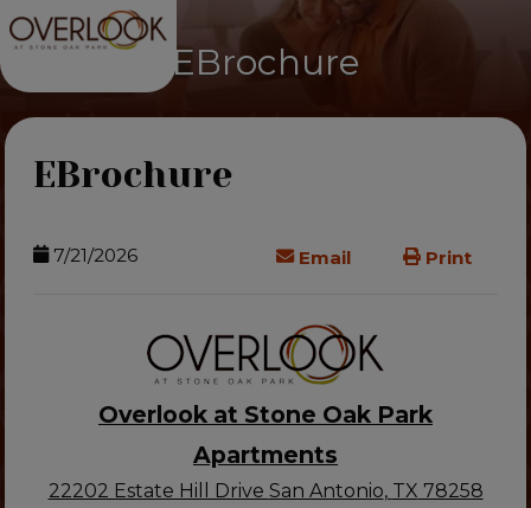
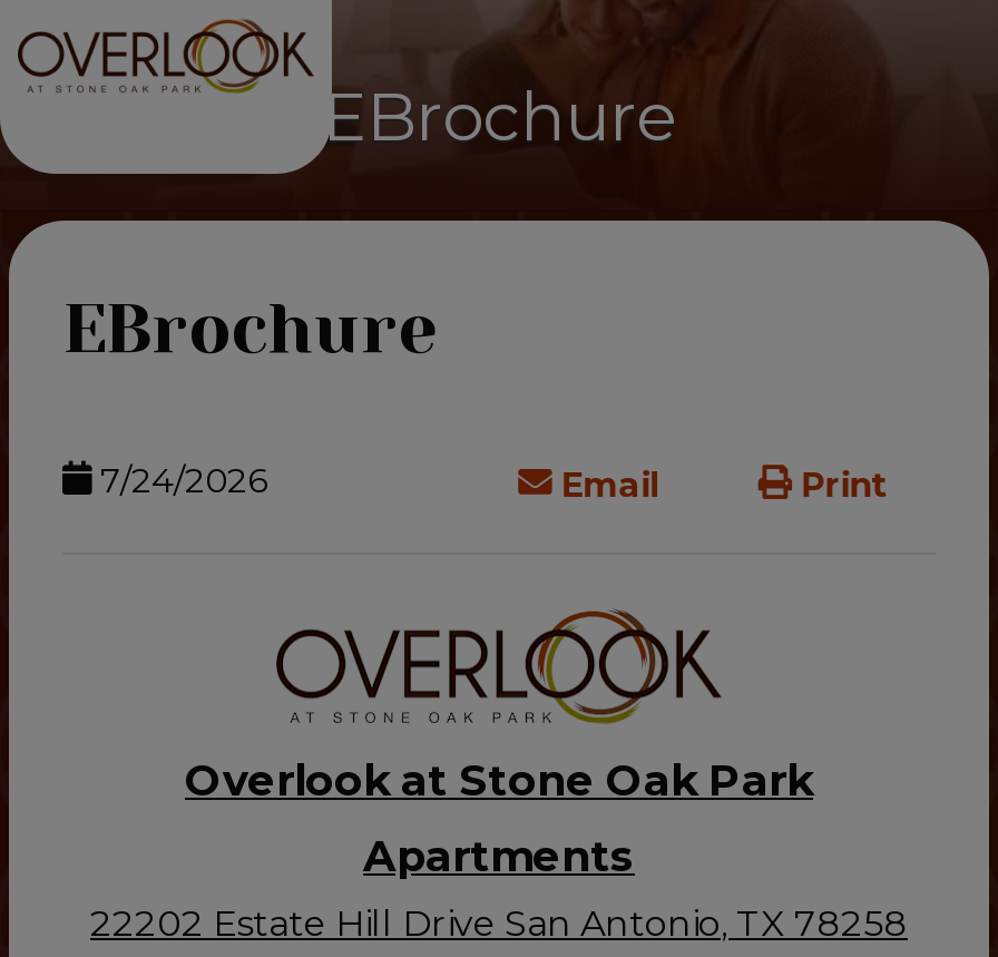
[53,244,137,267] 7/21/2026 -> [100,460,267,502] 7/24/2026

